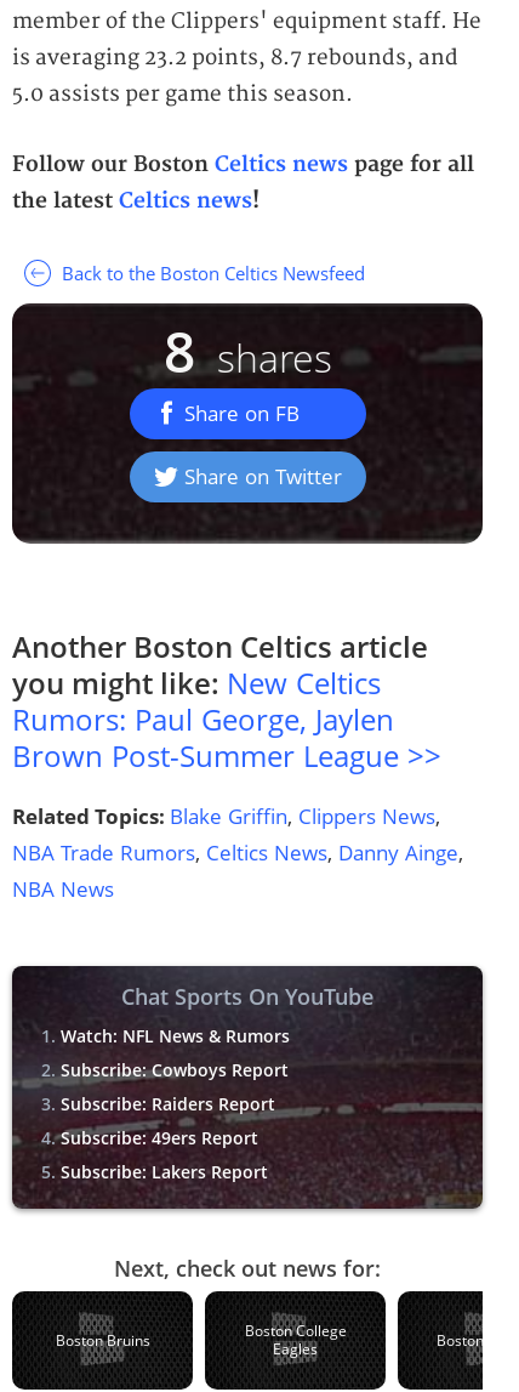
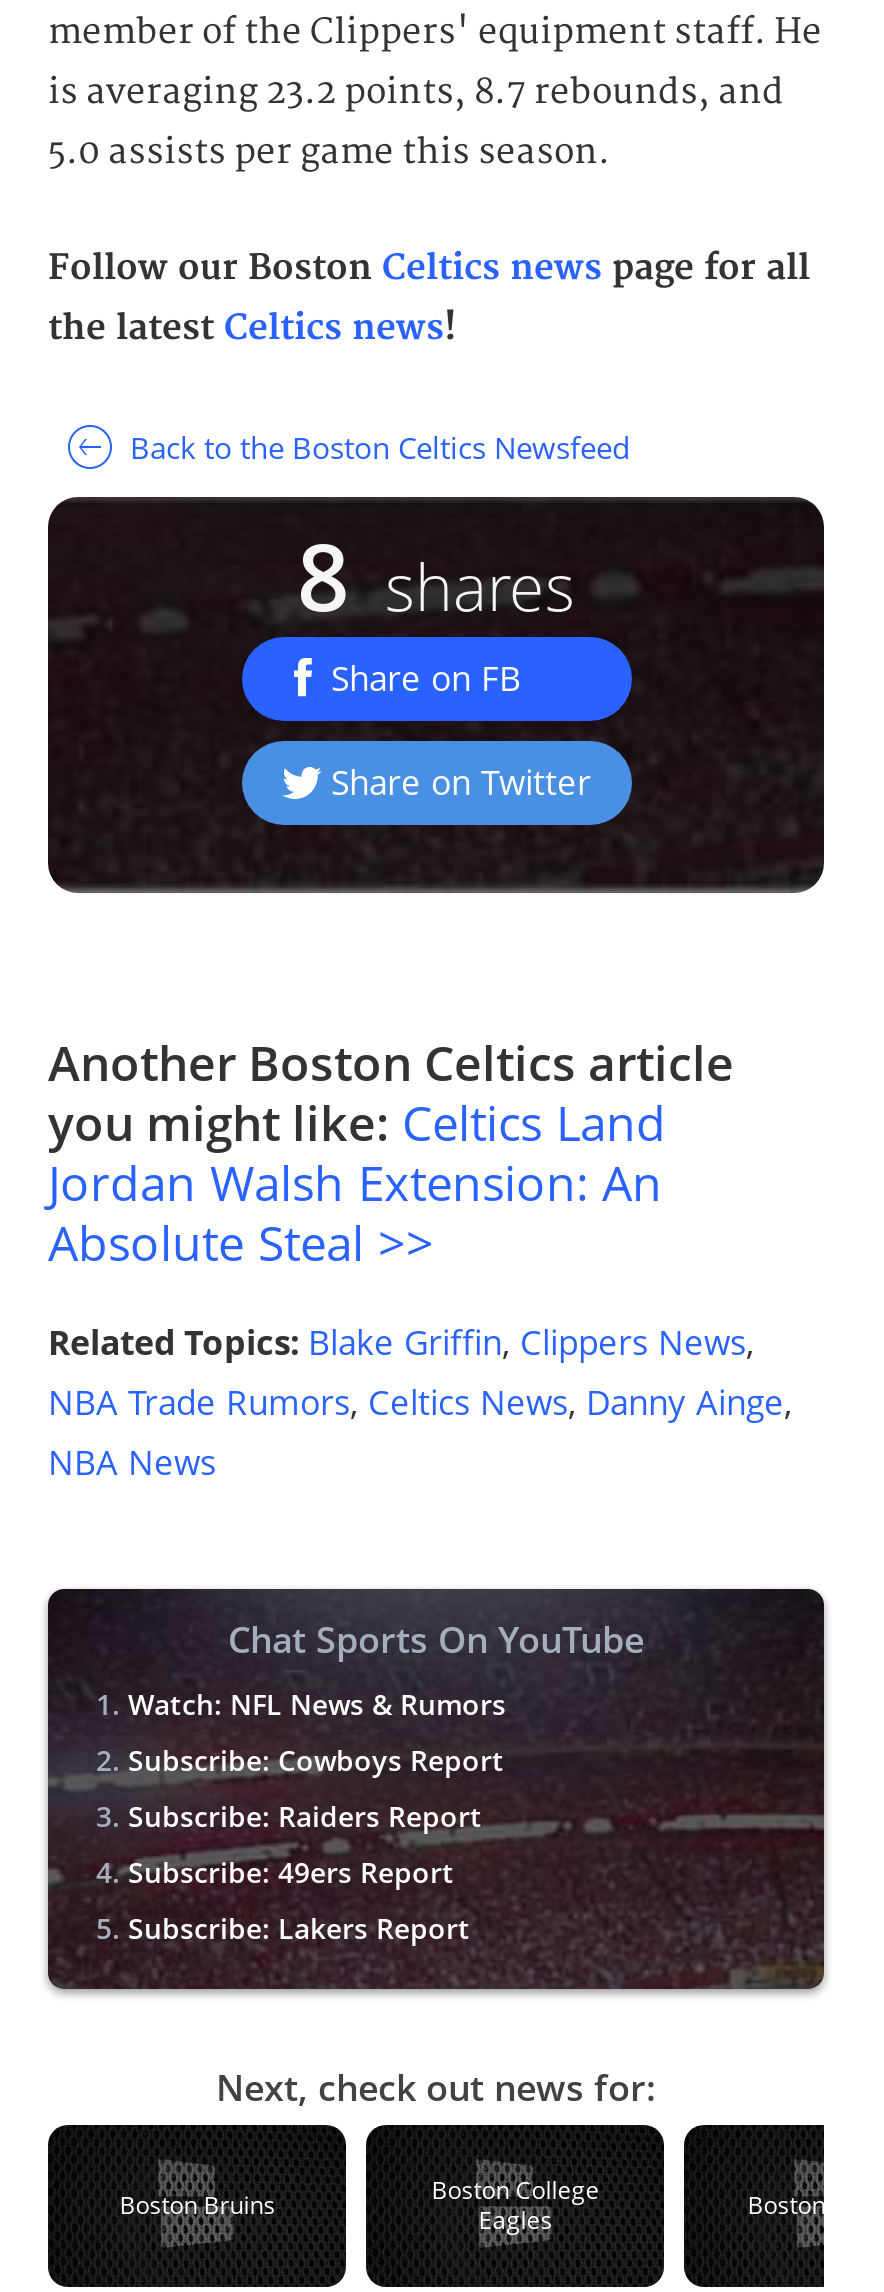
[12,662,441,775] you might like: New Celtics | Rumors: Paul George, Jaylen | Brown Post-Summer League >> -> [48,1088,666,1274] you might like: Celtics Land | Jordan Walsh Extension: An | Absolute Steal >>

